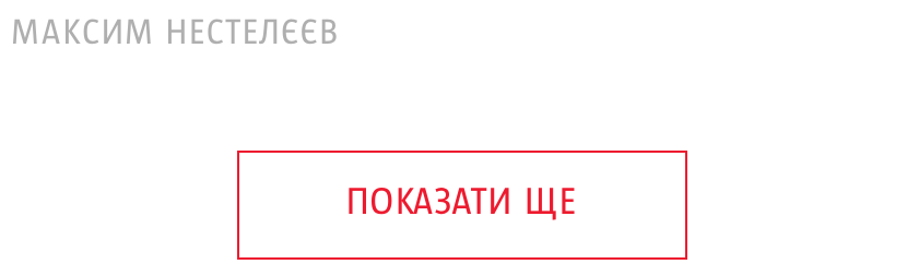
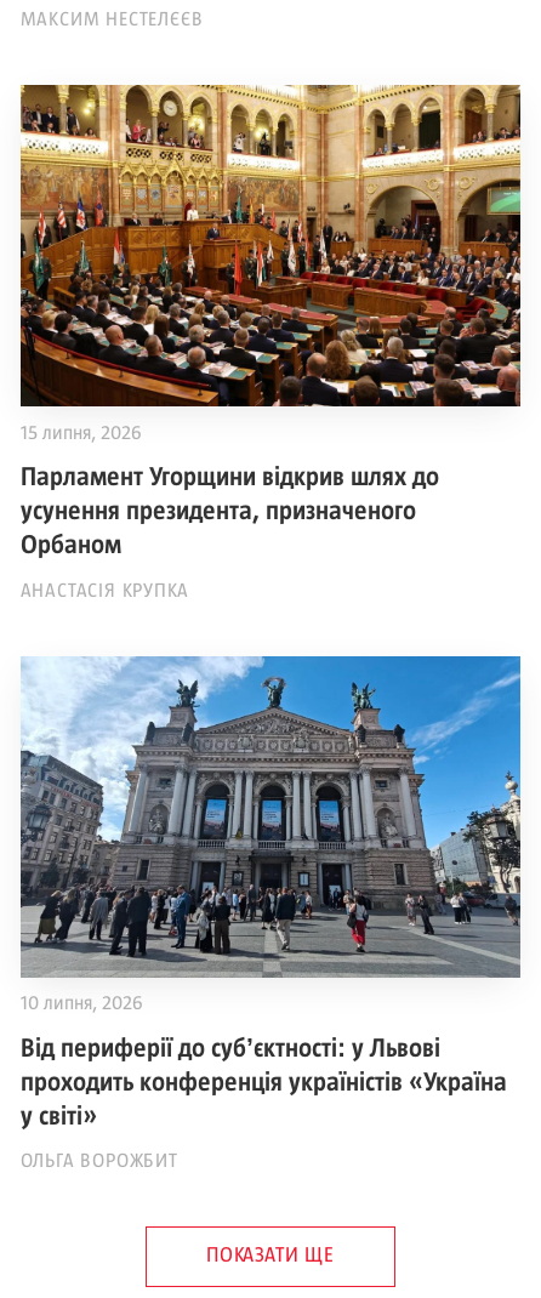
none -> [19,84,522,601] [image] | 15 липня, 2026 | Парламент Угорщини відкрив шлях до | усунення президента, призначеного | Орбаном | АНАСТАСІЯ КРУПКА
none -> [19,655,522,1172] [image] | 10 липня, 2026 | Від периферії до субʼєктності: у Львові | проходить конференція україністів «Україна | у світі» | ОЛЬГА ВОРОЖБИТ

